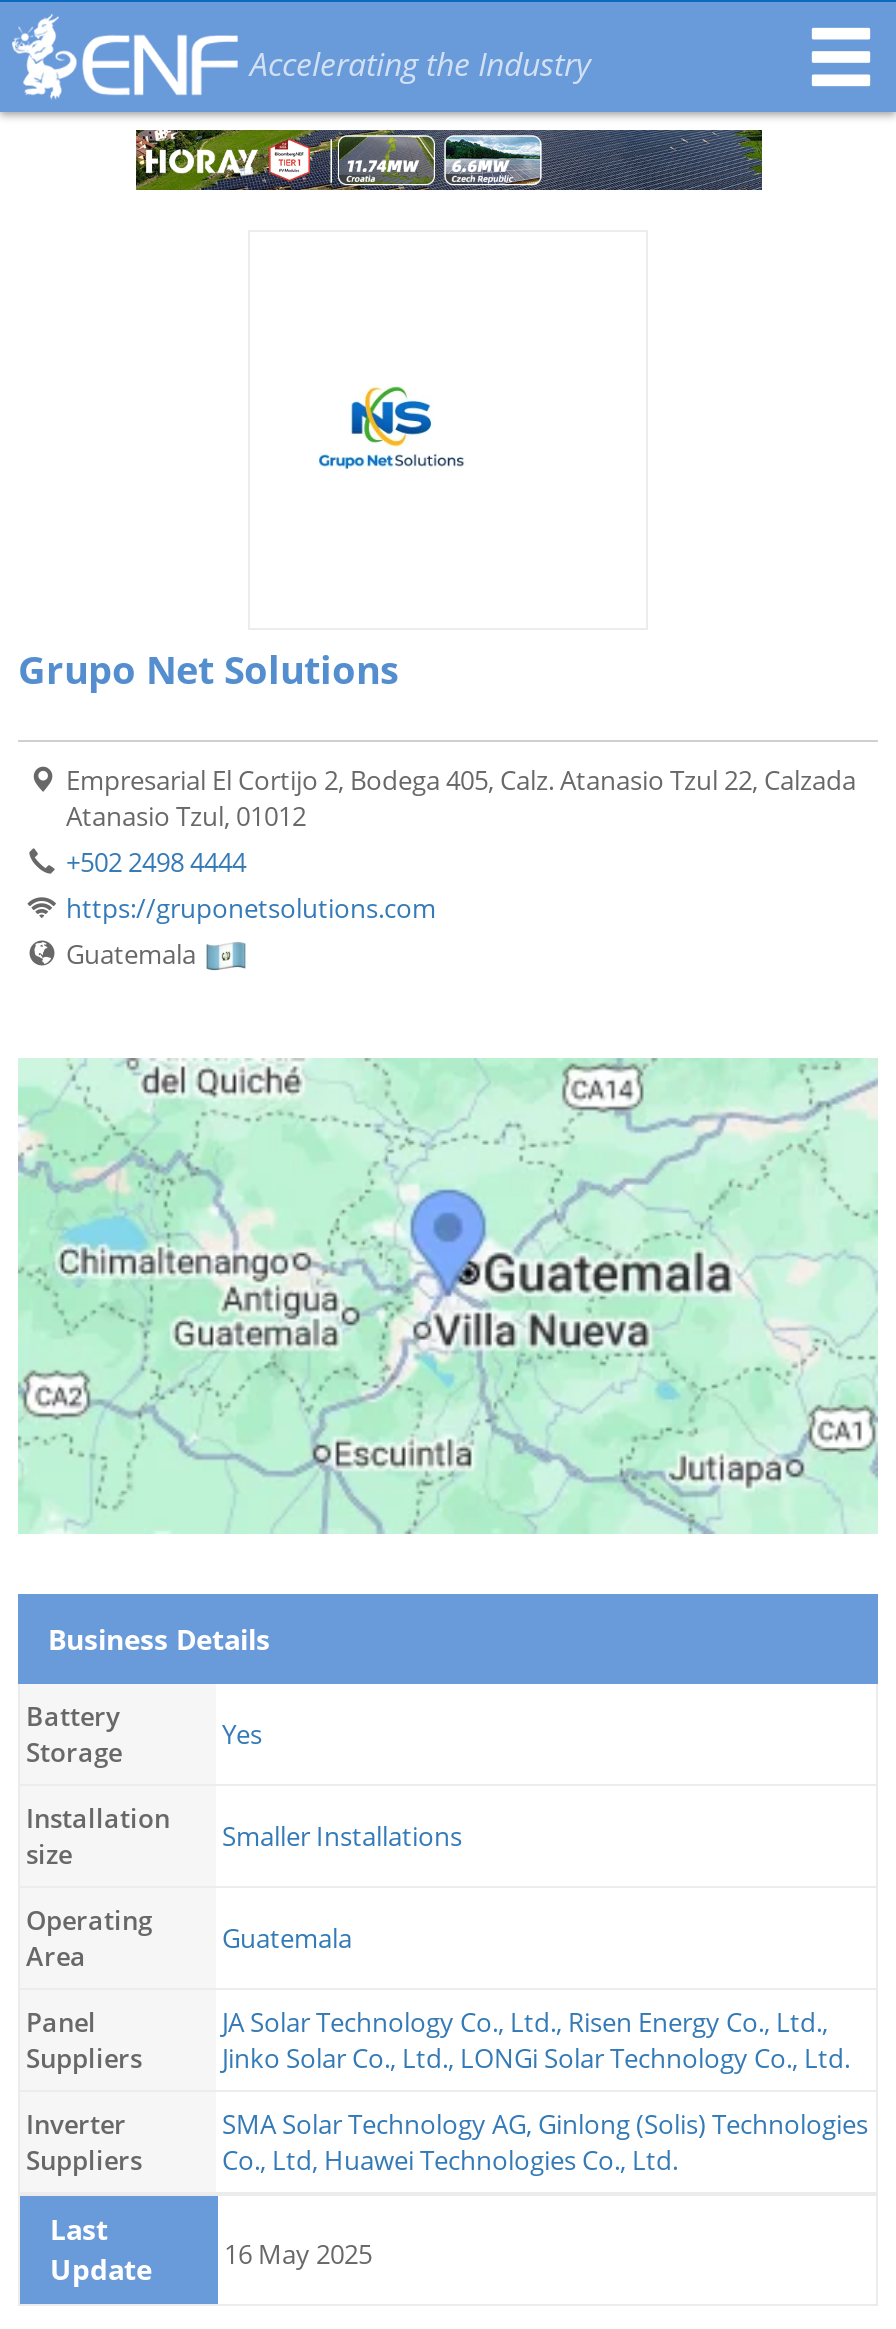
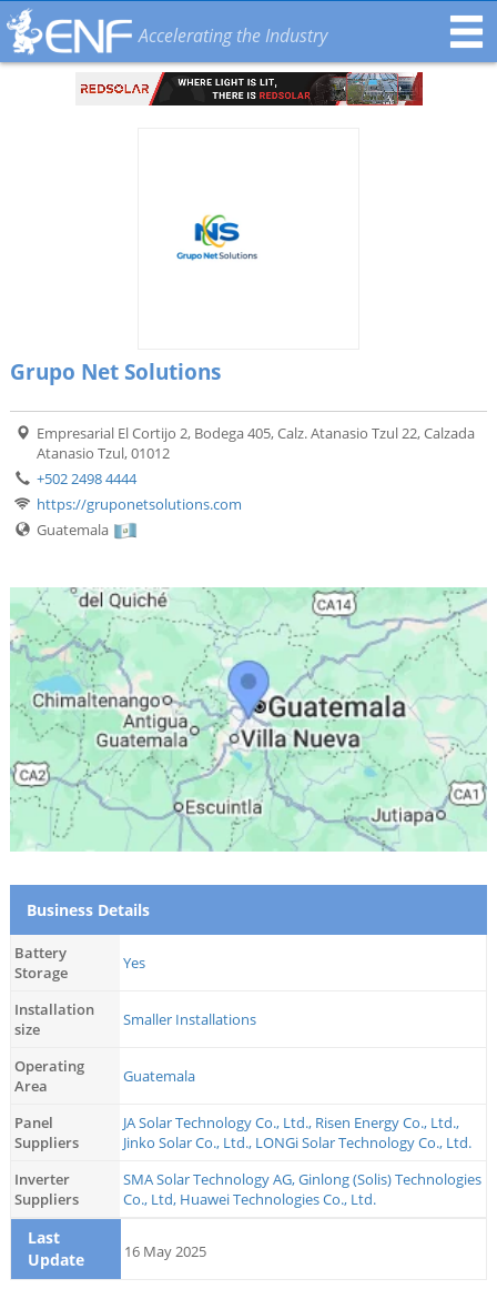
[134,128,764,192] [image] -> [75,71,424,107] [image]

